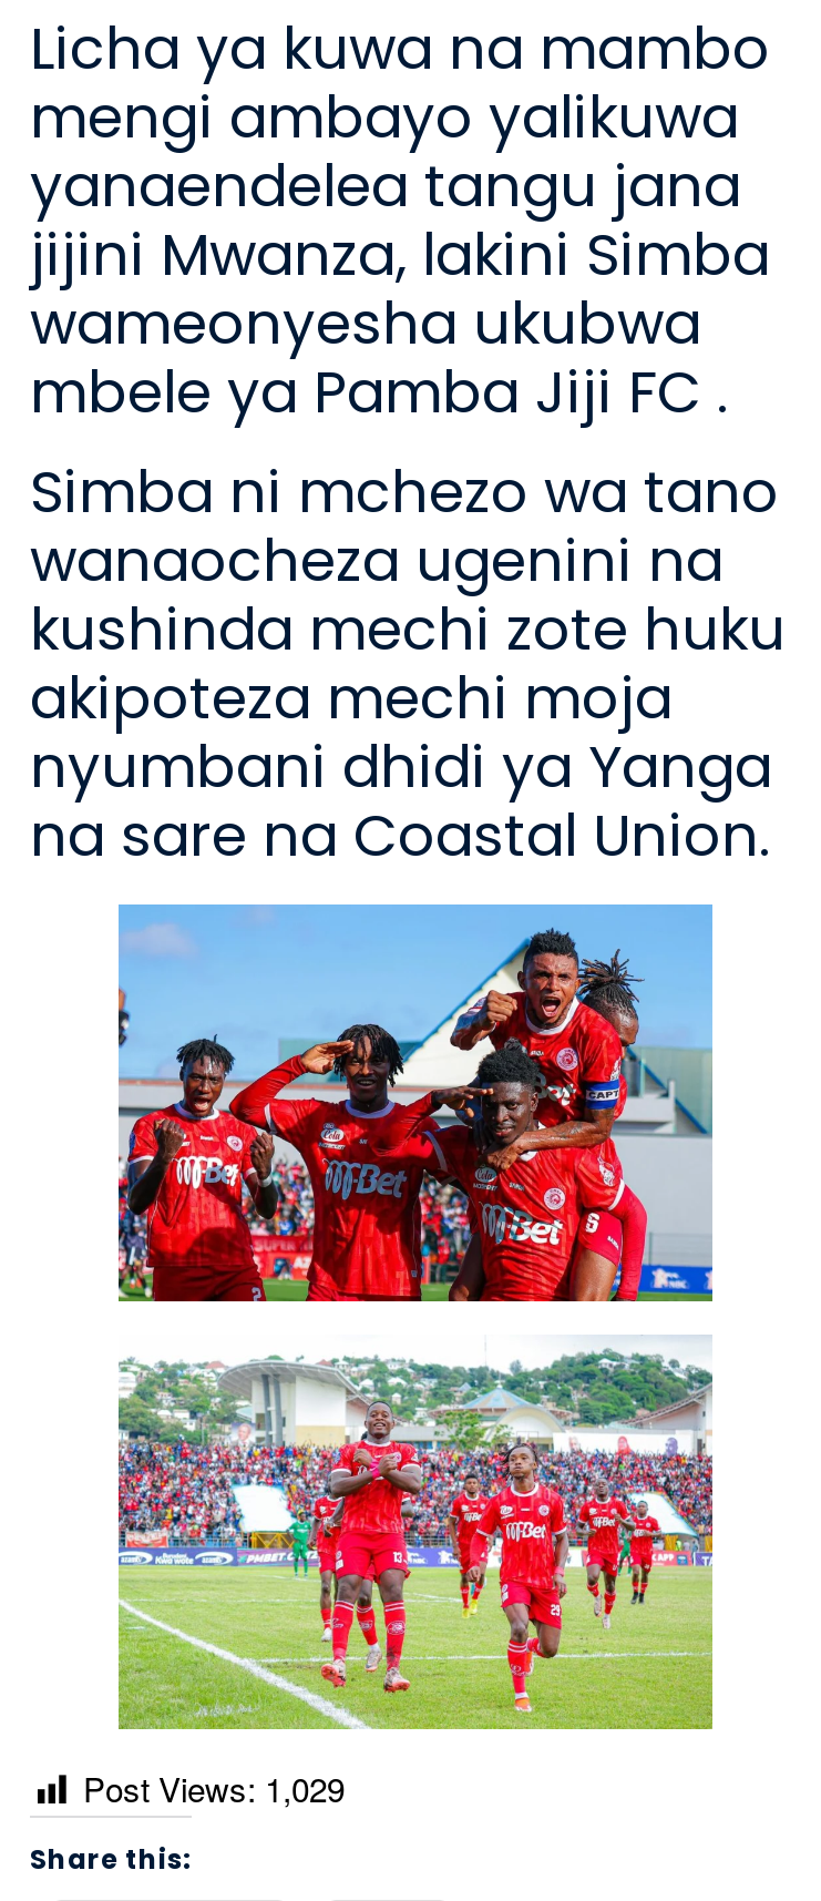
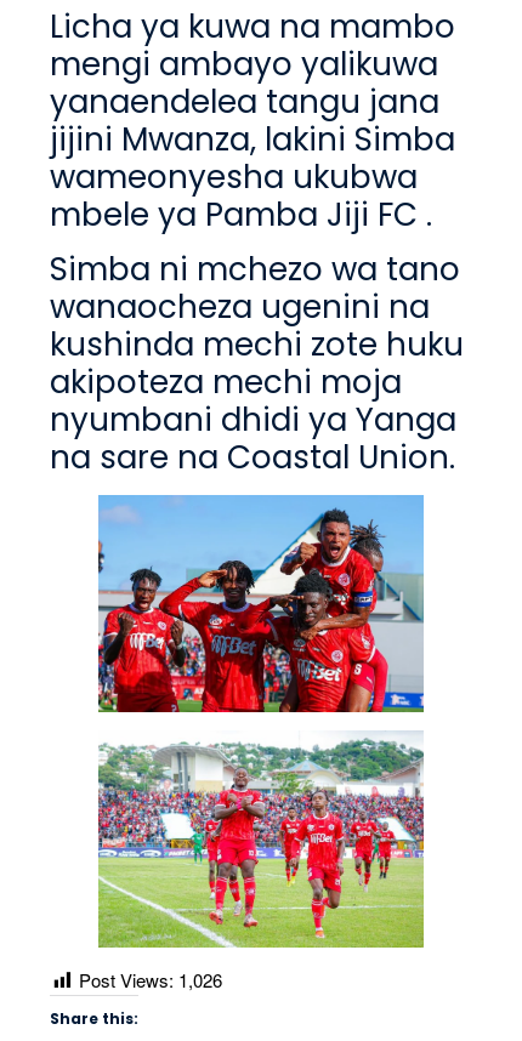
[83,1766,345,1812] Post Views: 1,029 -> [79,967,222,992] Post Views: 1,026

